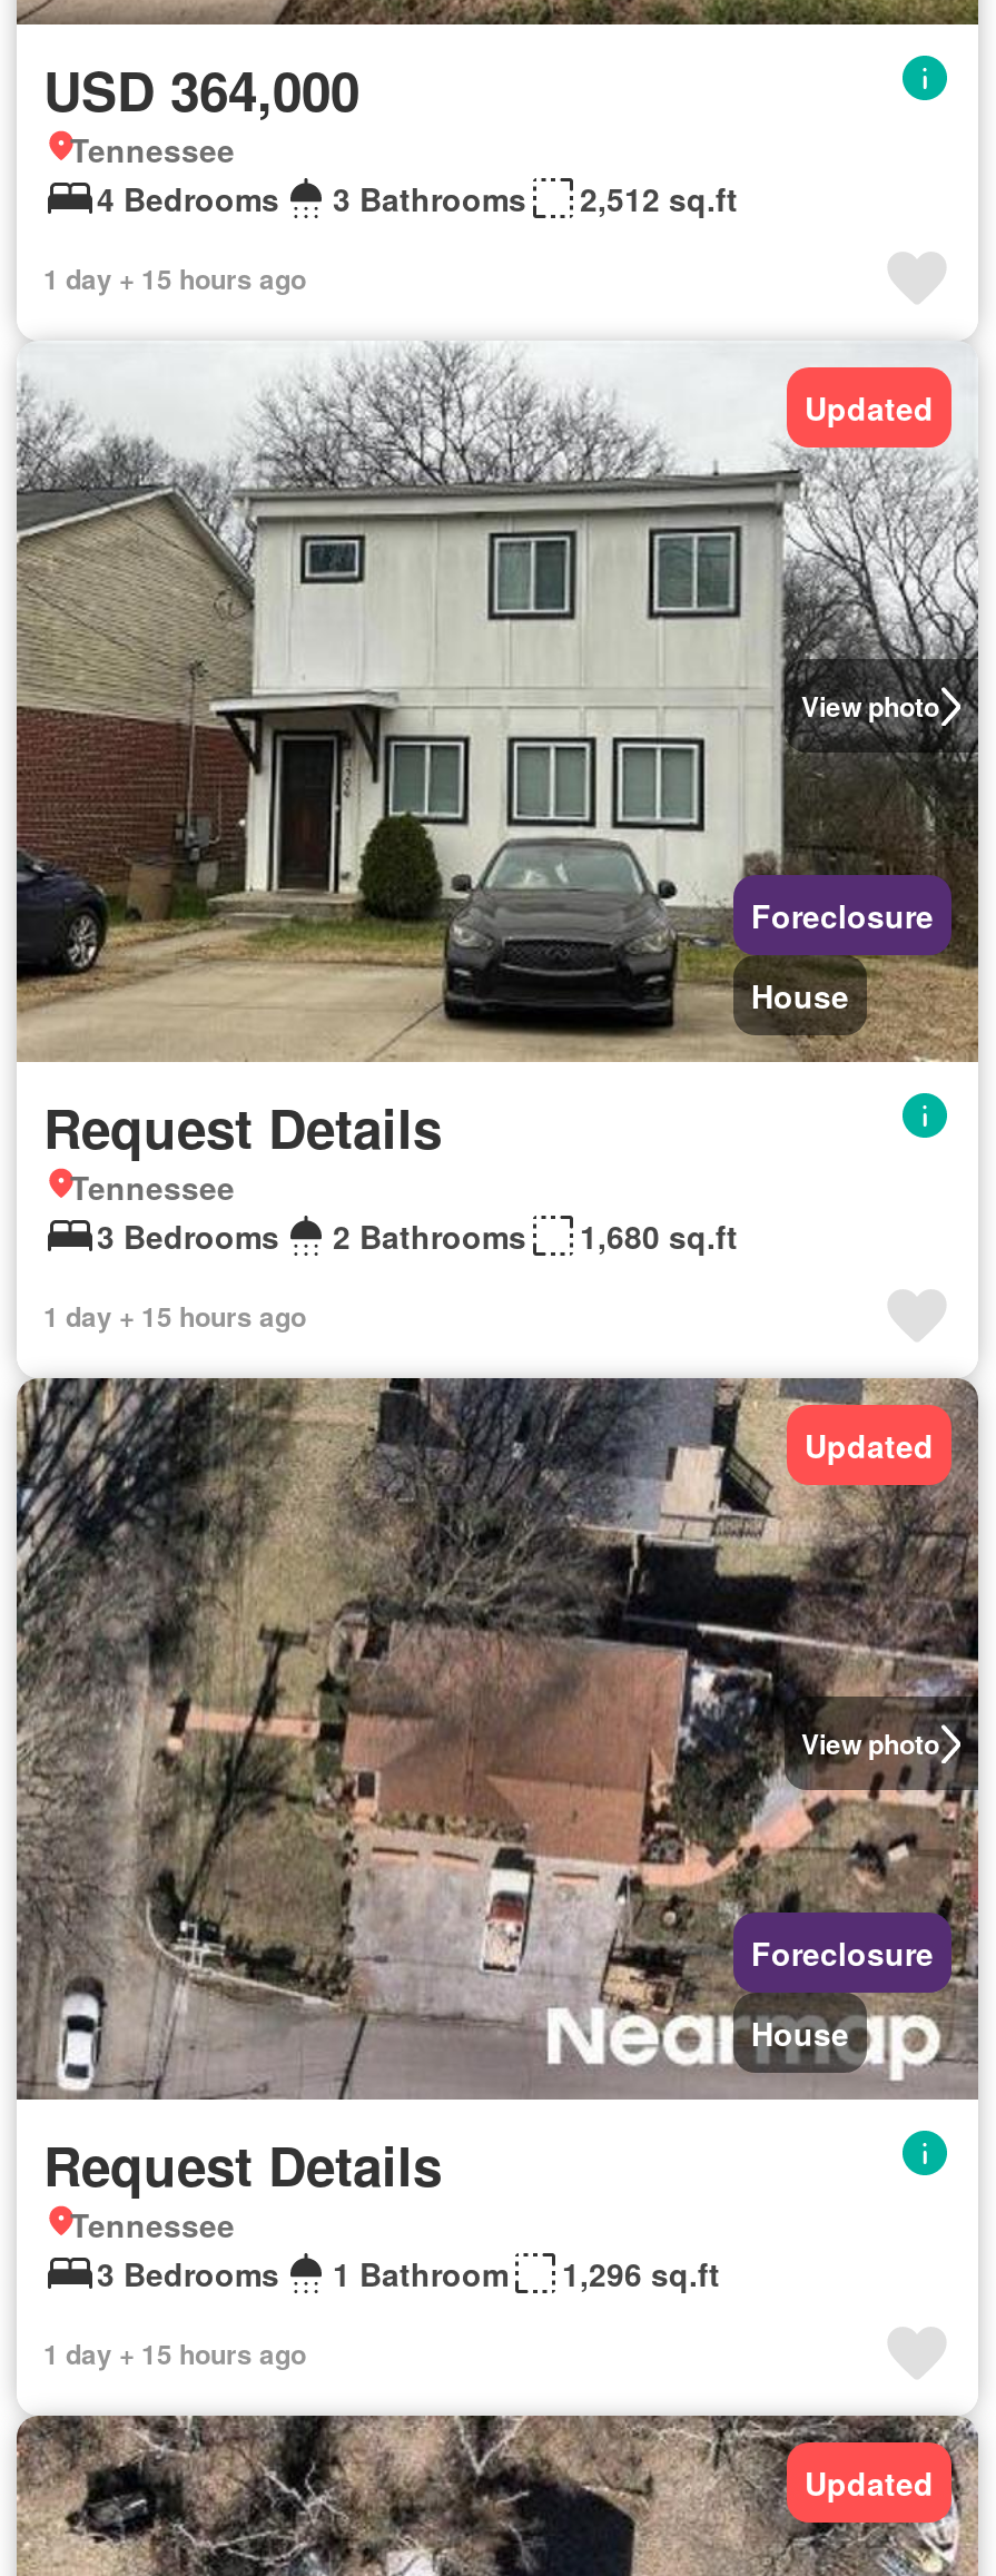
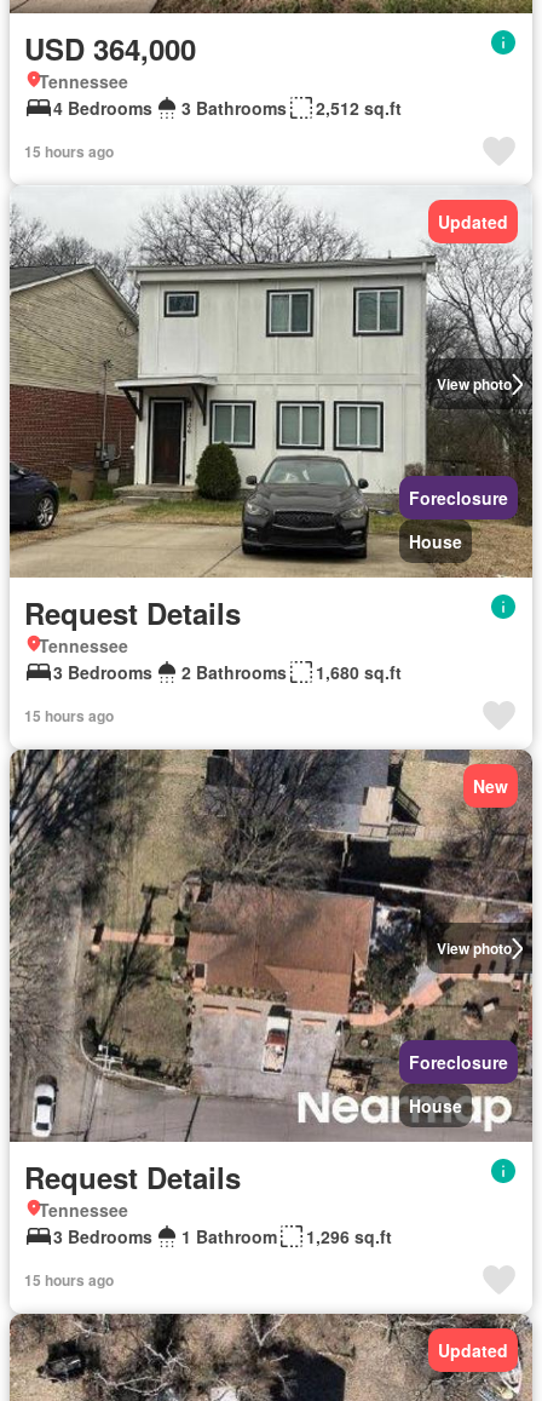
[43,258,306,298] 1 day + 15 hours ago -> [24,140,114,162] 15 hours ago
[43,1296,306,1336] 1 day + 15 hours ago -> [24,705,114,727] 15 hours ago
[805,1423,934,1467] Updated -> [473,774,508,798] New
[43,2333,306,2373] 1 day + 15 hours ago -> [24,1269,114,1291] 15 hours ago

